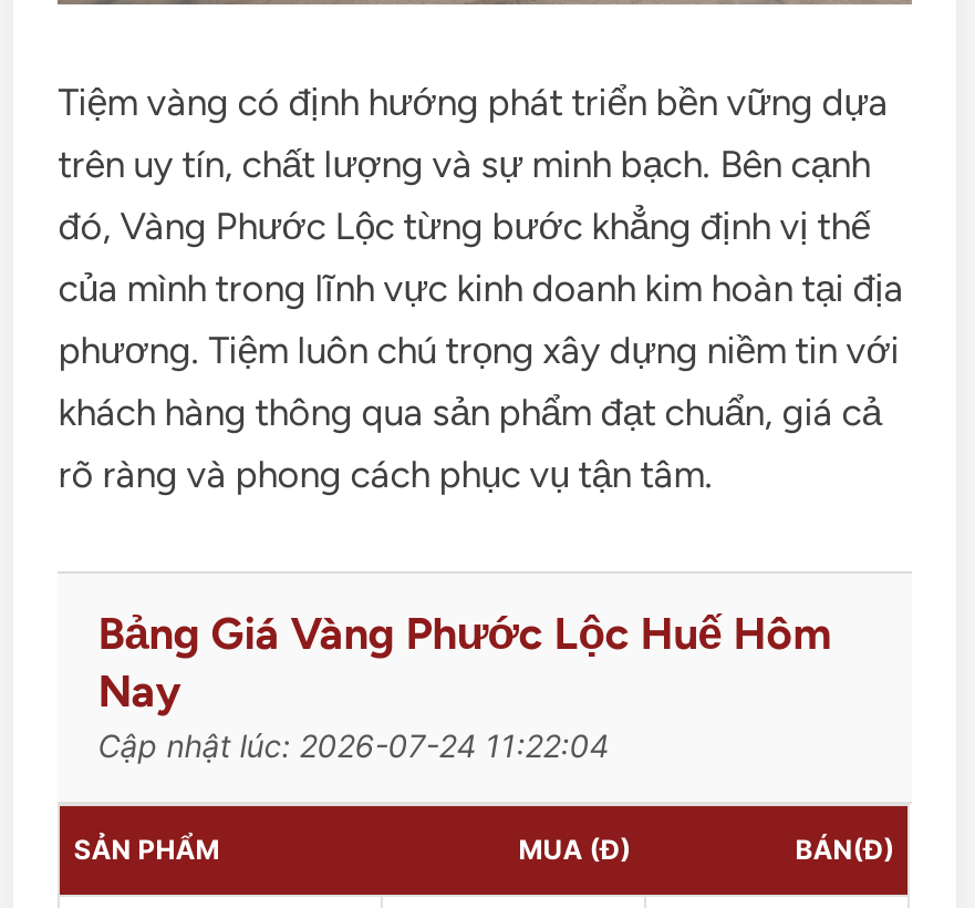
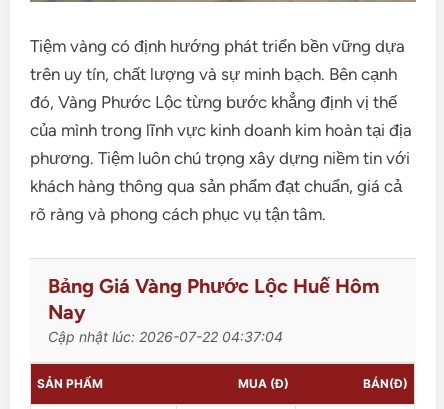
[98,727,609,764] Cập nhật lúc: 2026-07-24 11:22:04 -> [48,328,283,345] Cập nhật lúc: 2026-07-22 04:37:04

